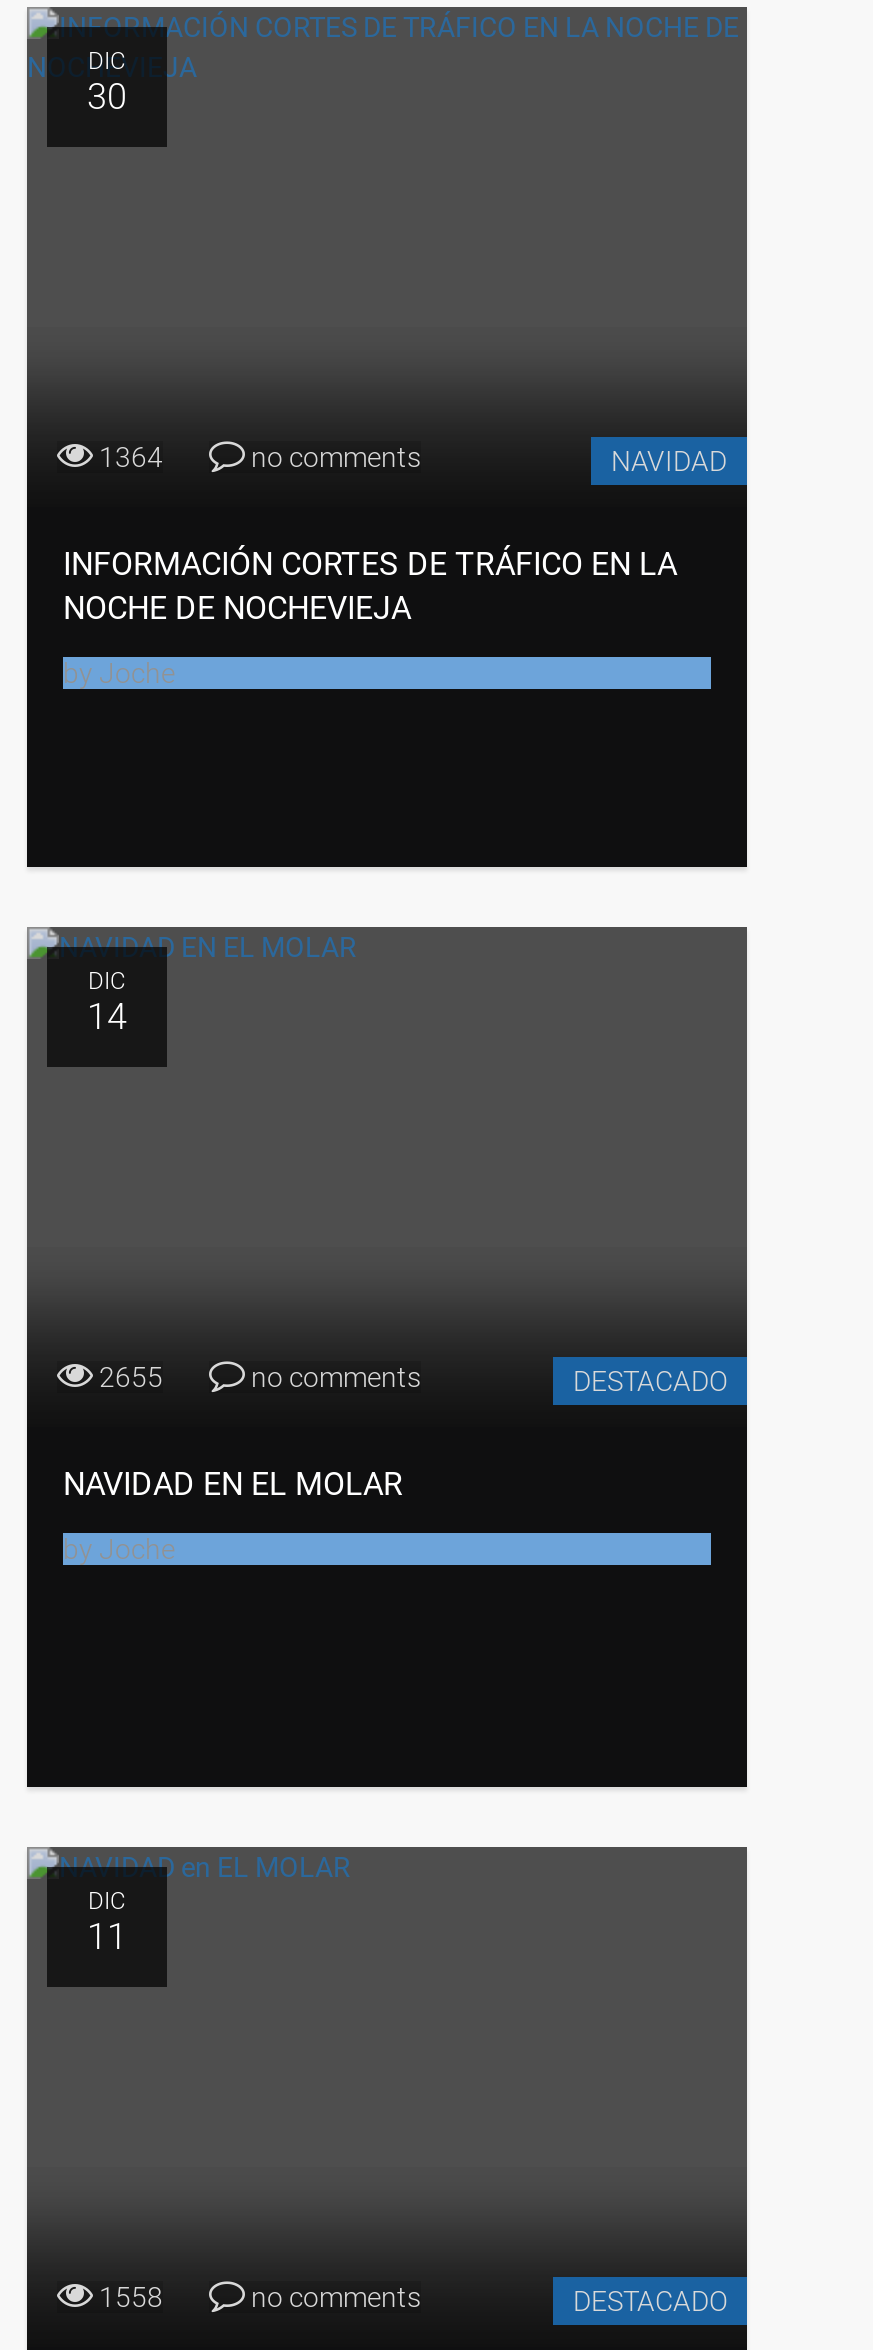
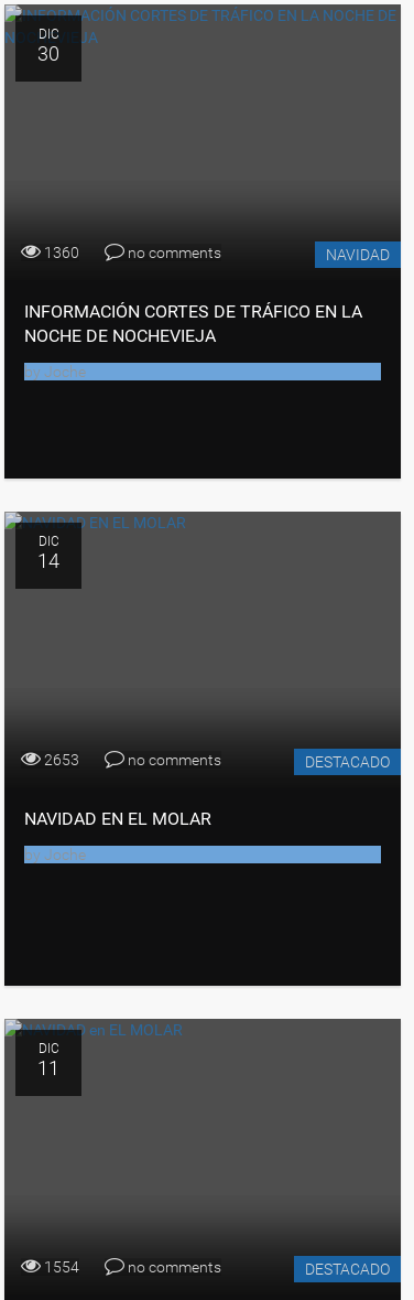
[93,441,163,473] 1364 -> [41,244,79,261] 1360
[93,1361,163,1393] 2655 -> [41,751,79,769] 2653
[93,2281,163,2313] 1558 -> [41,1258,79,1276] 1554

